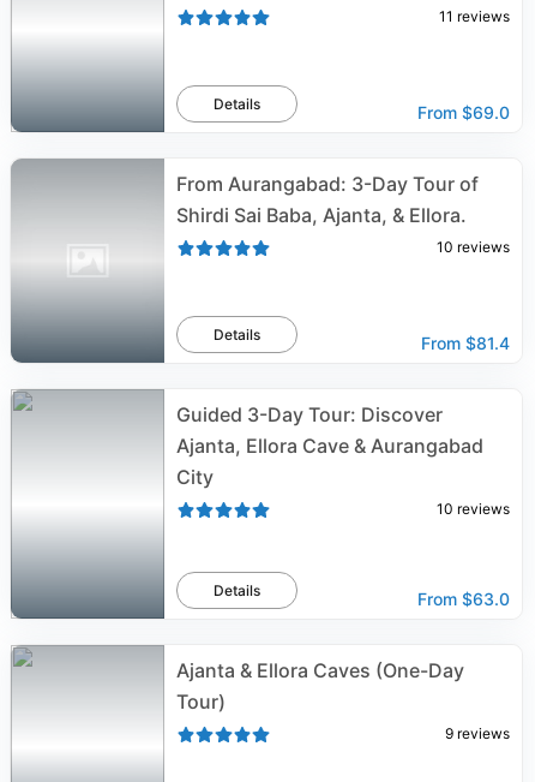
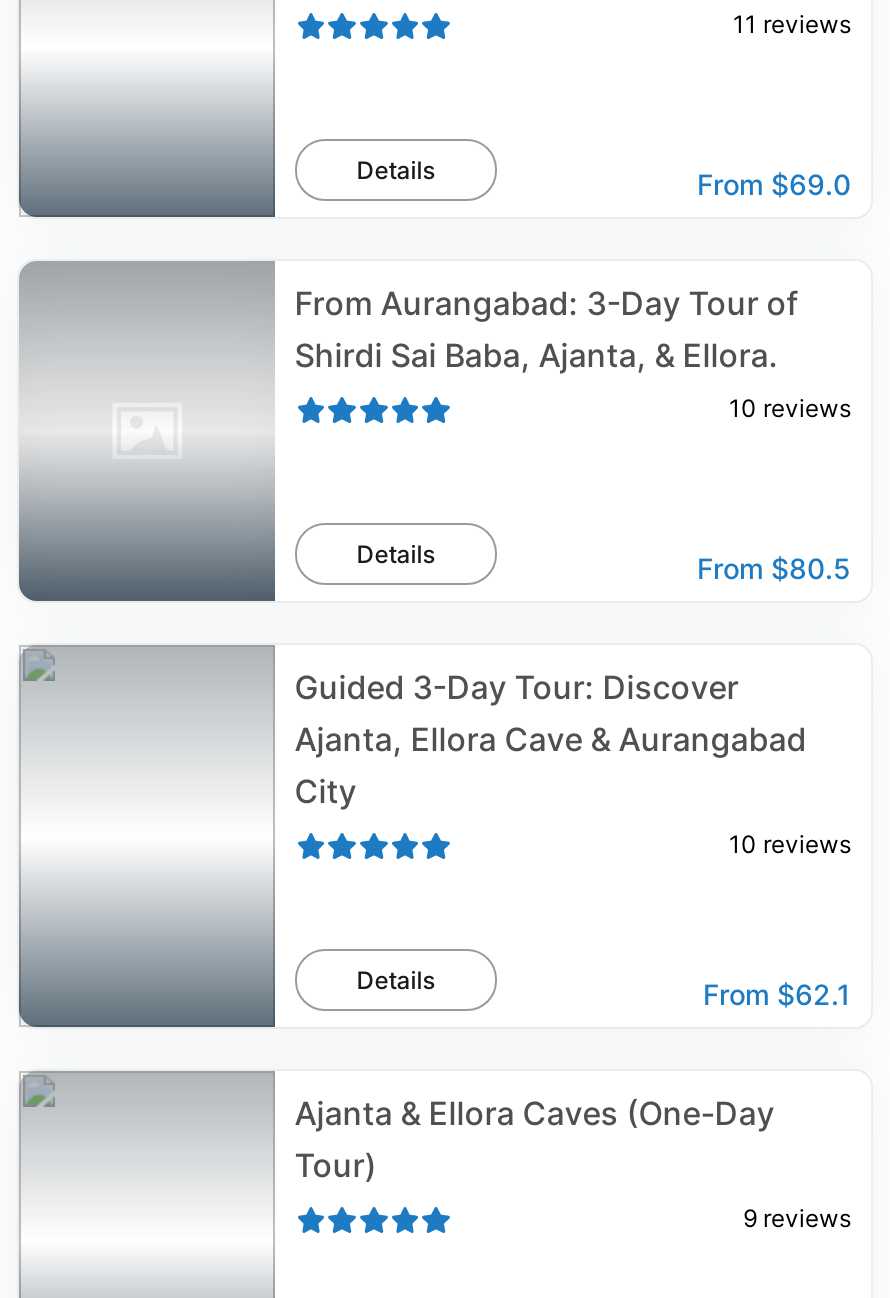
[421,333,510,353] From $81.4 -> [697,551,851,585] From $80.5
[417,589,510,609] From $63.0 -> [703,977,851,1011] From $62.1

